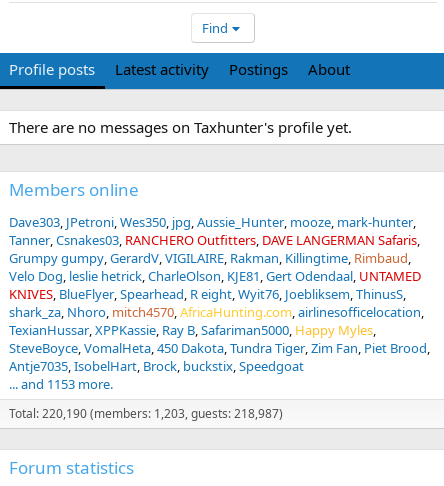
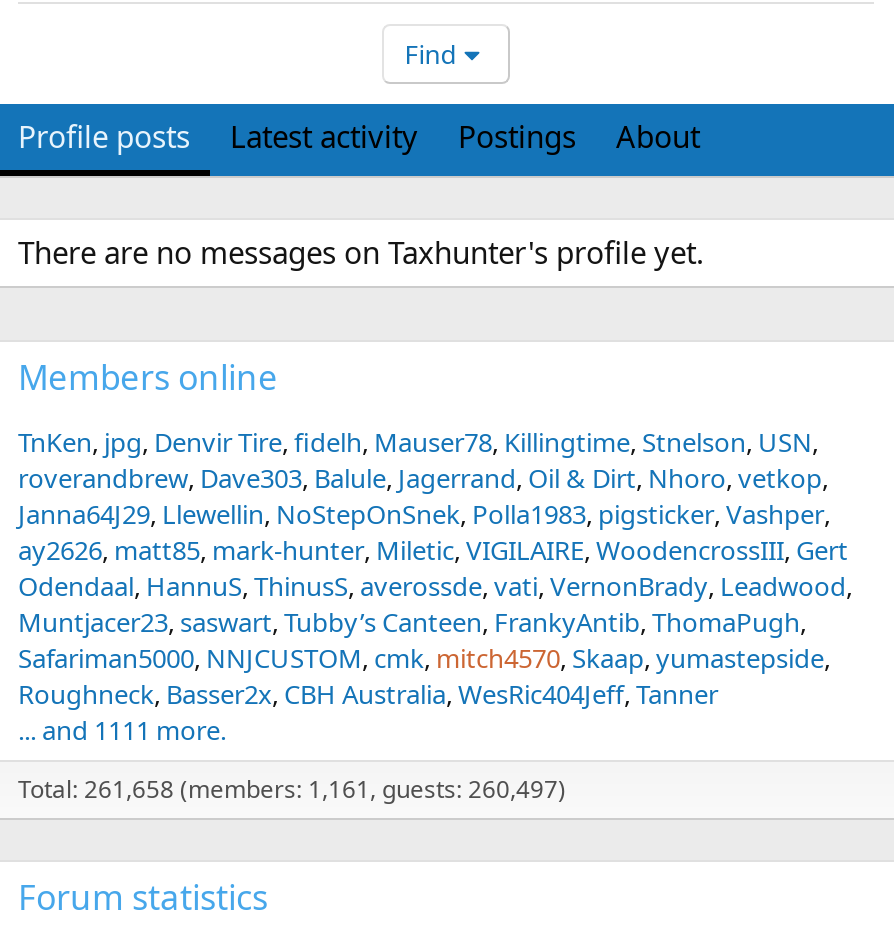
[9,213,427,393] Dave303 JPetroni Wes350 jpg Aussie_Hunter mooze mark-hunter | Tanner Csnakes03 RANCHERO Outfitters DAVE LANGERMAN Safaris | Grumpy gumpy GerardV VIGILAIRE Rakman Killingtime Rimbaud | Velo Dog leslie hetrick CharleOlson KJE81 Gert Odendaal UNTAMED | KNIVES BlueFlyer Spearhead R eight Wyit76 Joebliksem ThinusS | shark_za Nhoro mitch4570 AfricaHunting.com airlinesofficelocation | TexianHussar XPPKassie Ray B Safariman5000 Happy Myles | SteveBoyce VomalHeta 450 Dakota Tundra Tiger Zim Fan Piet Brood | Antje7035 IsobelHart Brock buckstix Speedgoat | ... and 1153 more. -> [18,424,848,748] TnKen jpg Denvir Tire fidelh Mauser78 Killingtime Stnelson USN | roverandbrew Dave303 Balule Jagerrand Oil & Dirt Nhoro vetkop | Janna64J29 Llewellin NoStepOnSnek Polla1983 pigsticker Vashper | ay2626 matt85 mark-hunter Miletic VIGILAIRE WoodencrossIII Gert | Odendaal HannuS ThinusS averossde vati VernonBrady Leadwood | Muntjacer23 saswart Tubby’s Canteen FrankyAntib ThomaPugh | Safariman5000 NNJCUSTOM cmk mitch4570 Skaap yumastepside | Roughneck Basser2x CBH Australia WesRic404Jeff Tanner | ... and 1111 more.
[9,405,283,422] Total: 220,190 (members: 1,203, guests: 218,987) -> [18,772,566,806] Total: 261,658 (members: 1,161, guests: 260,497)

